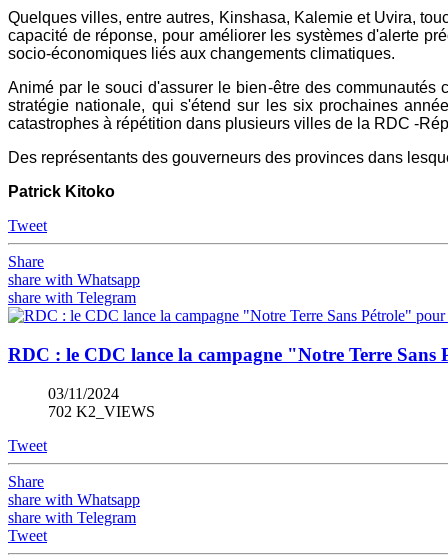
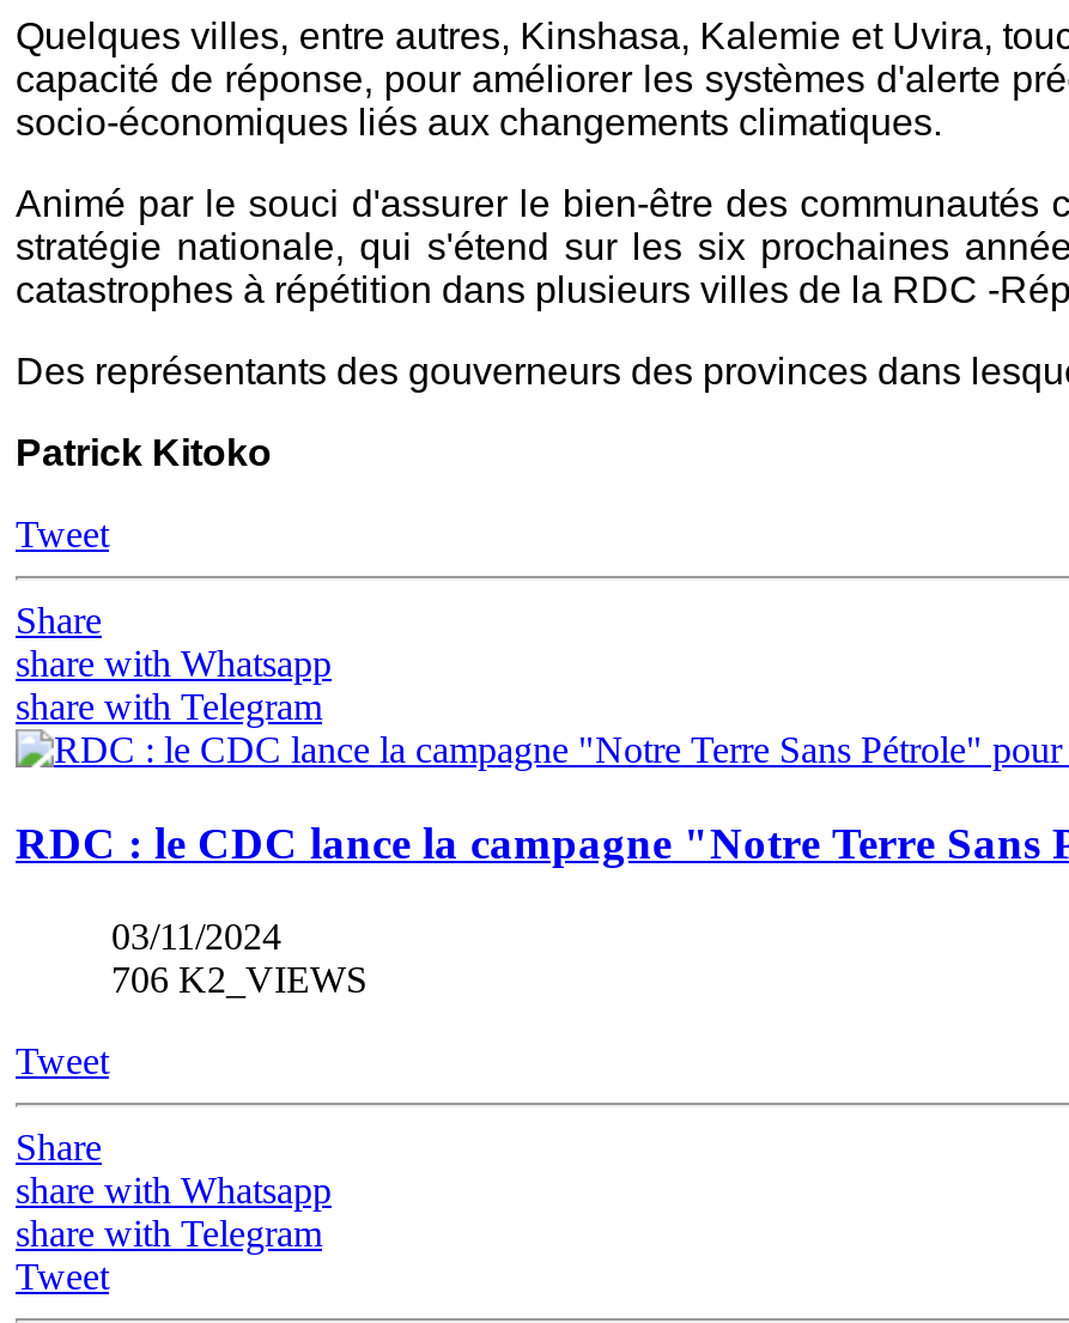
[48,403,155,420] 702 K2_VIEWS -> [111,959,368,999] 706 K2_VIEWS

